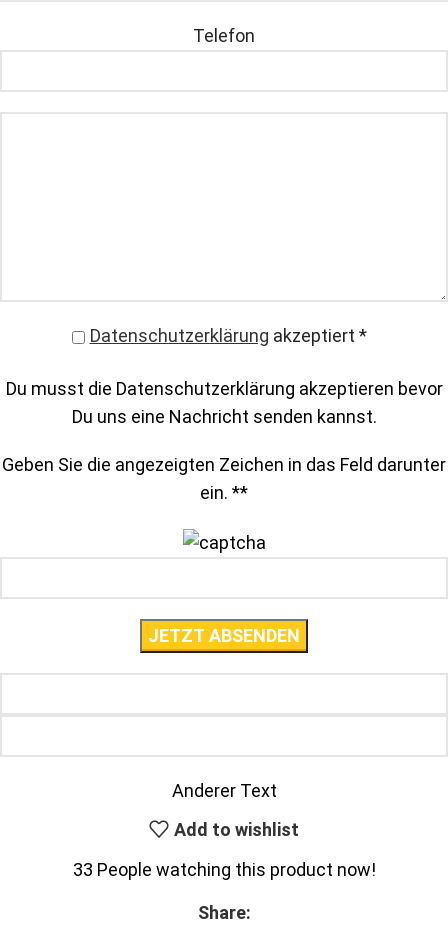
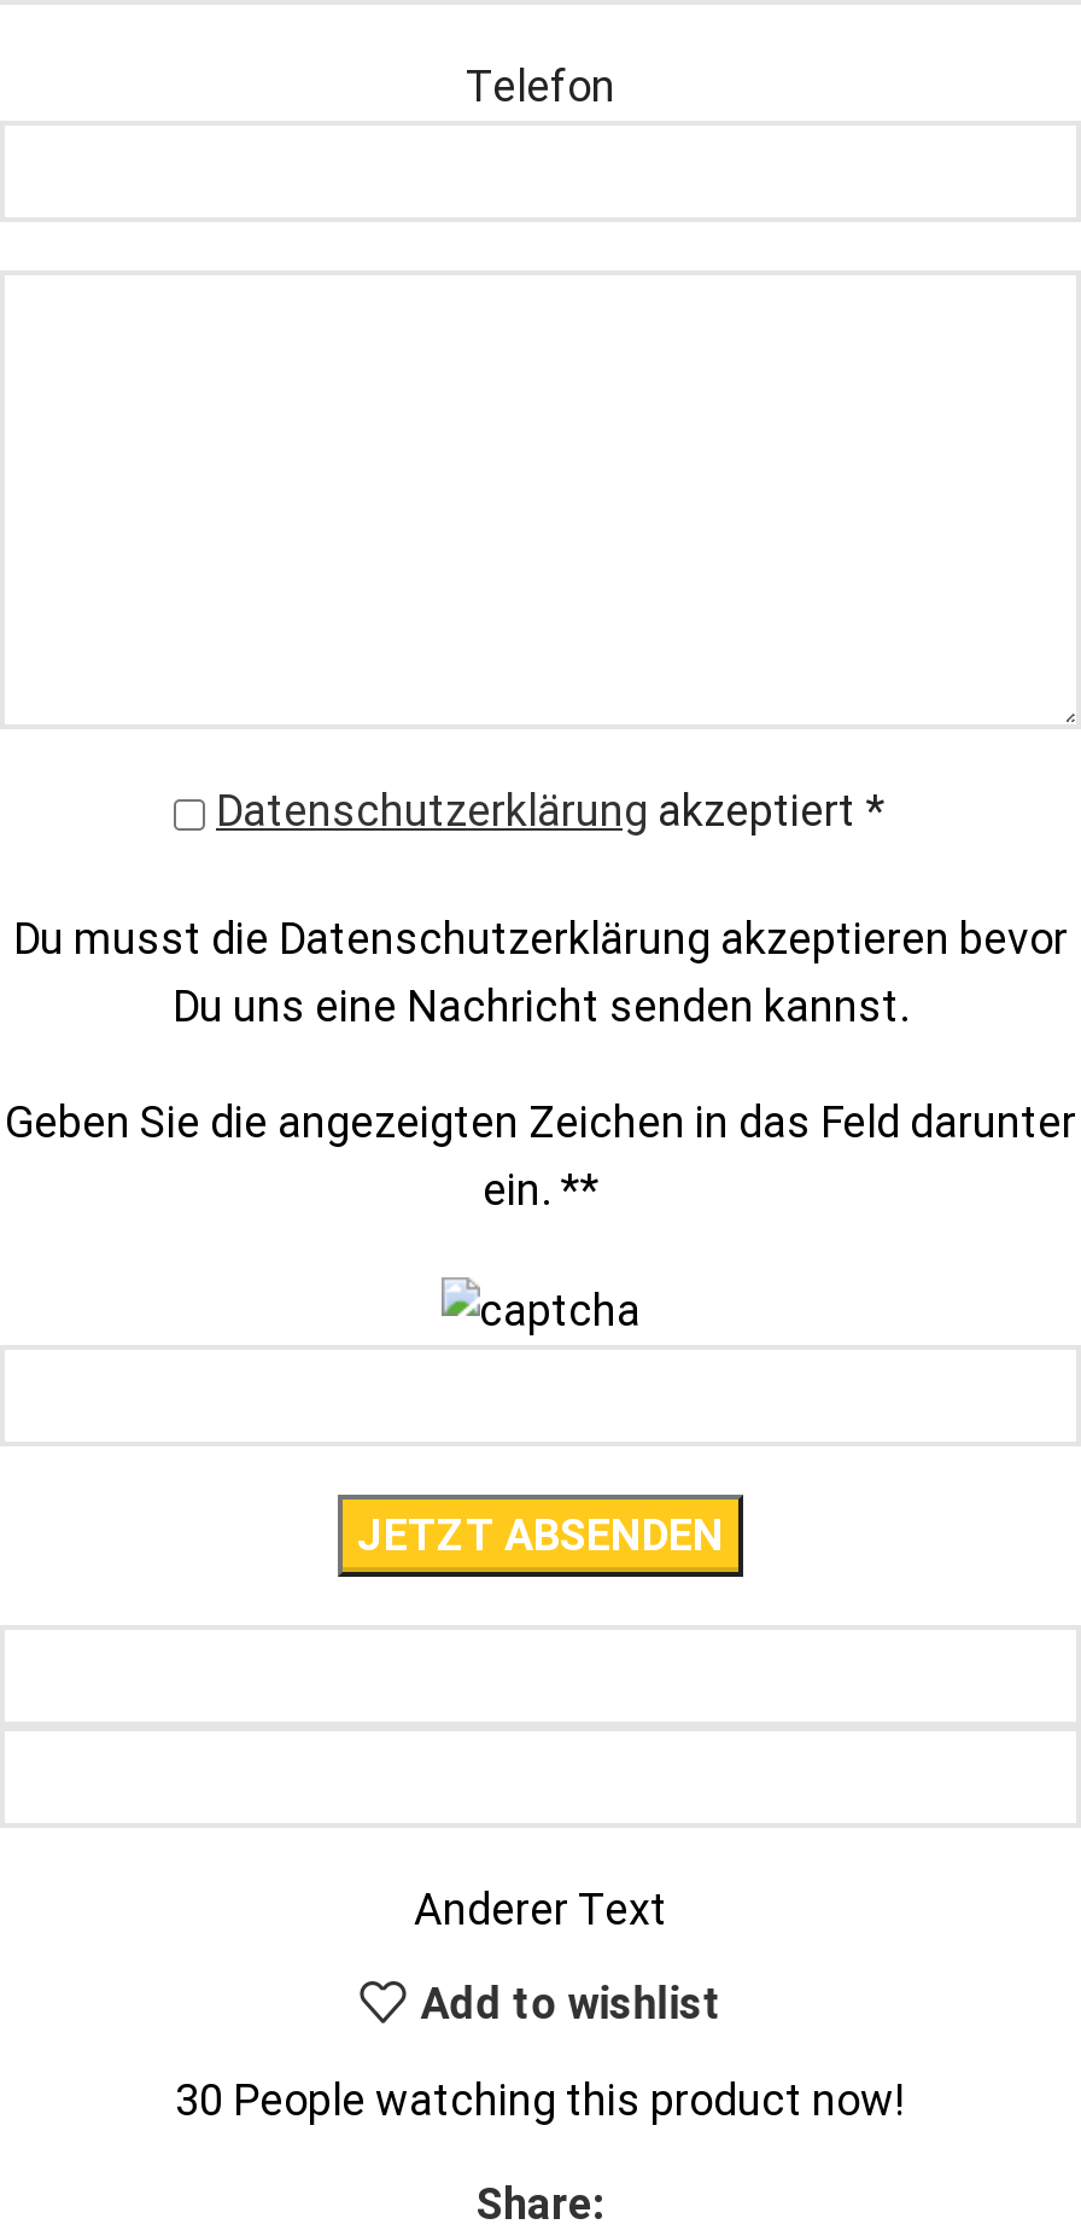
[72,858,375,879] 33 People watching this product now! -> [175,2073,906,2124] 30 People watching this product now!

